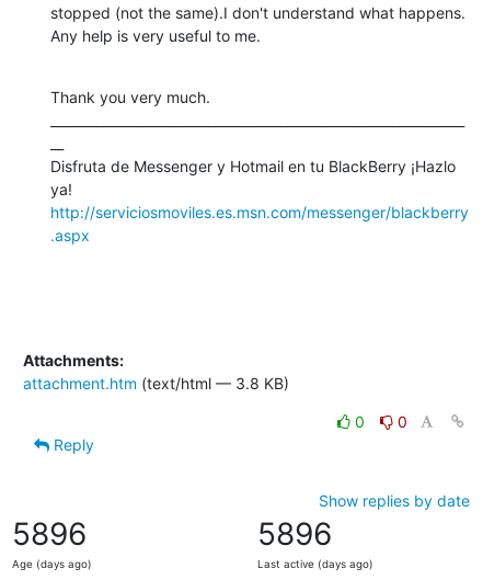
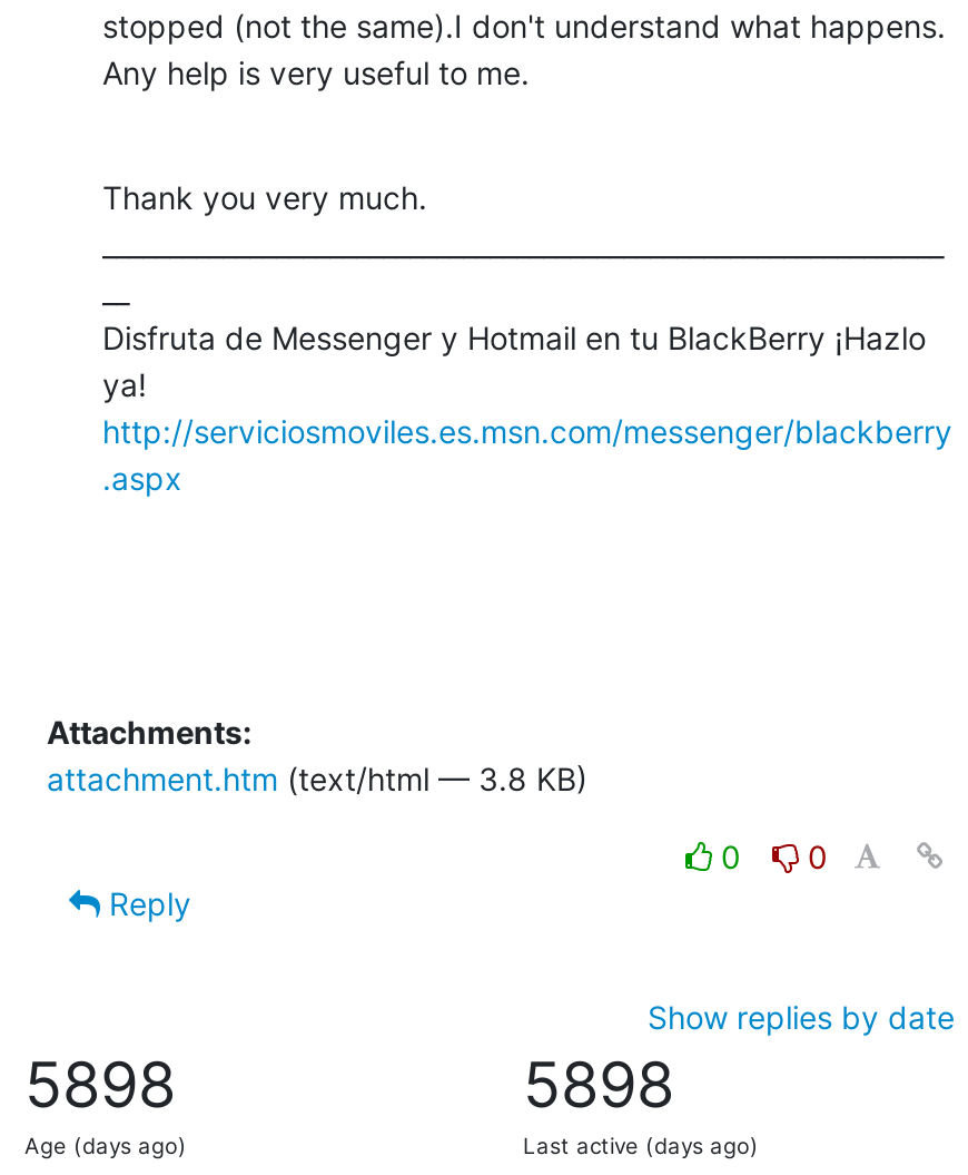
[12,515,87,552] 5896 -> [24,1046,176,1122] 5898
[257,515,332,552] 5896 -> [523,1046,674,1122] 5898

